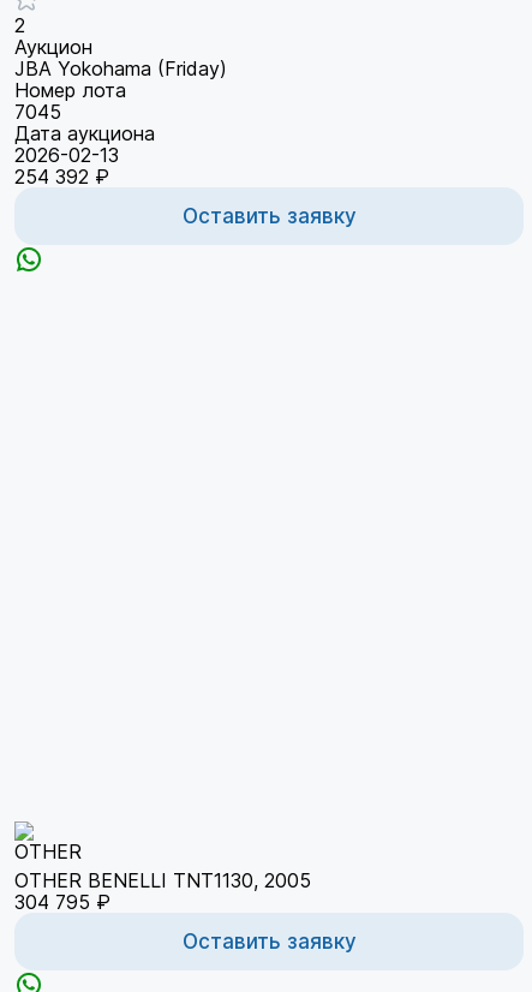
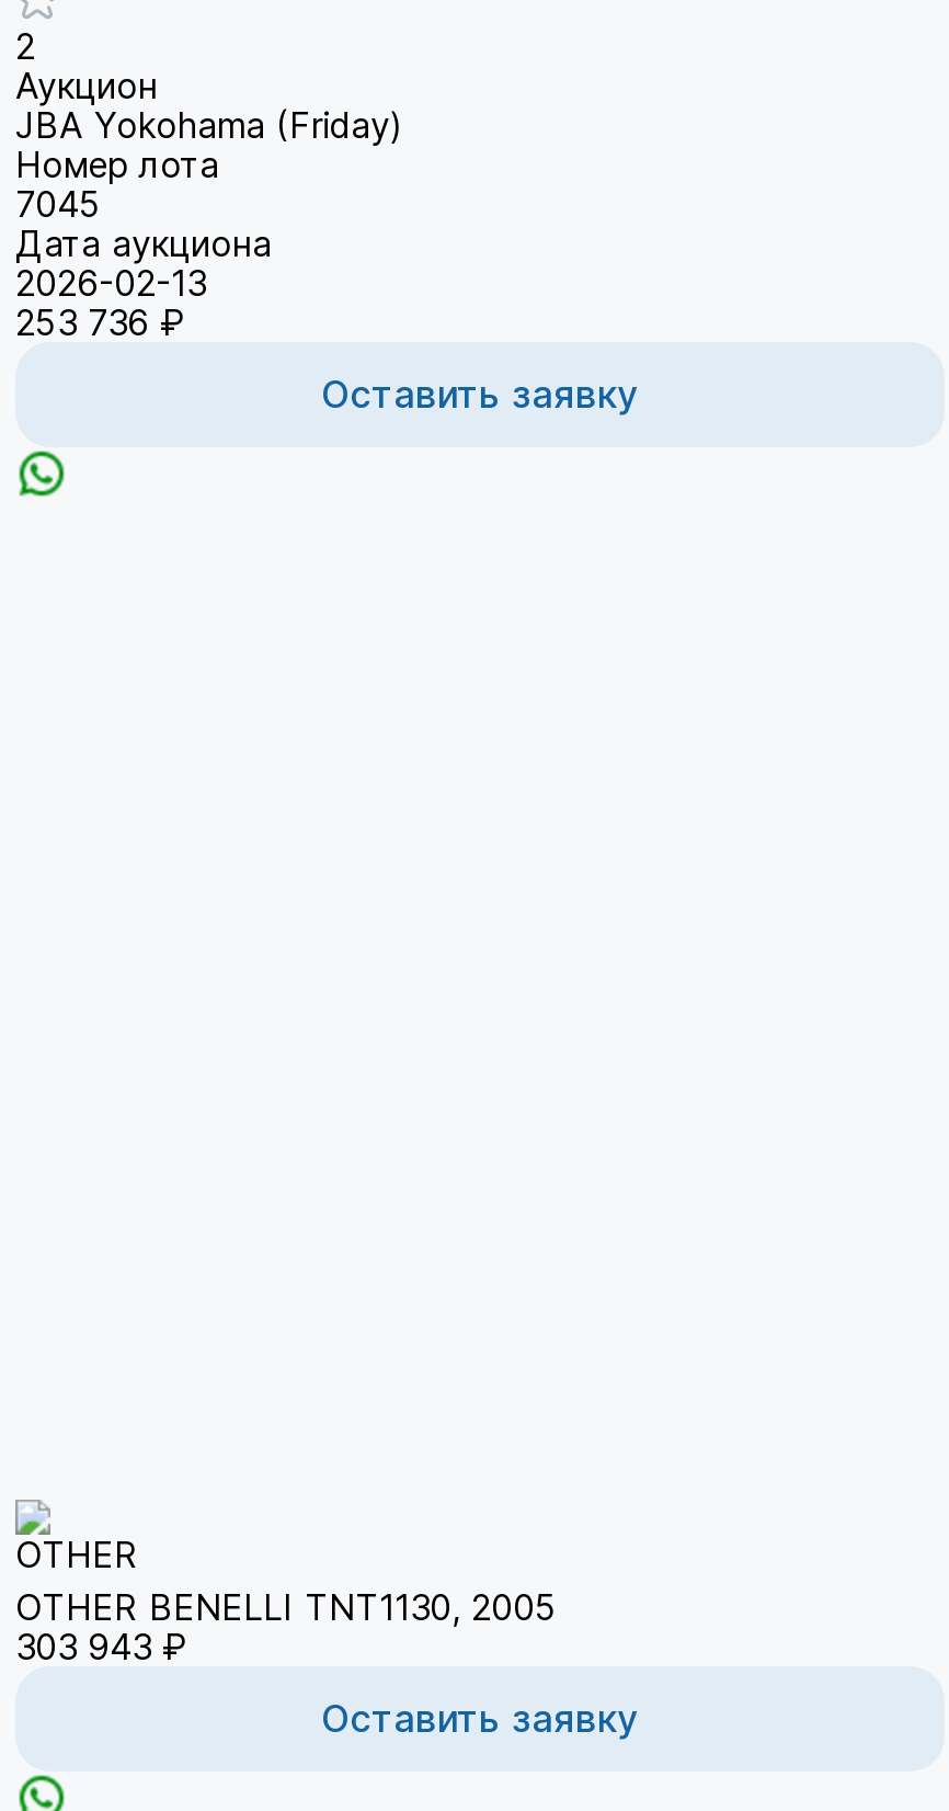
[14,165,109,189] 254 392 ₽ -> [15,301,186,345] 253 736 ₽
[14,890,110,914] 304 795 ₽ -> [15,1625,188,1669] 303 943 ₽

